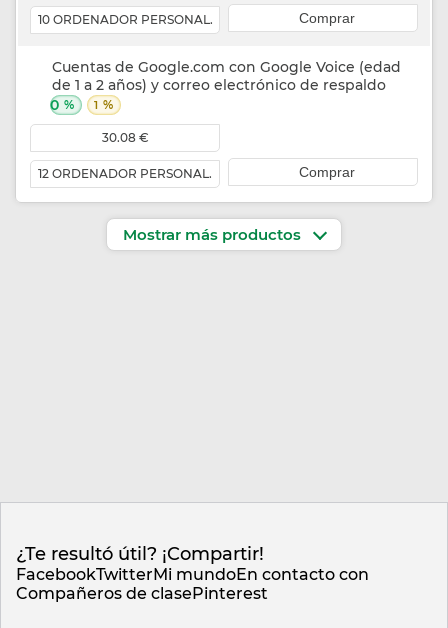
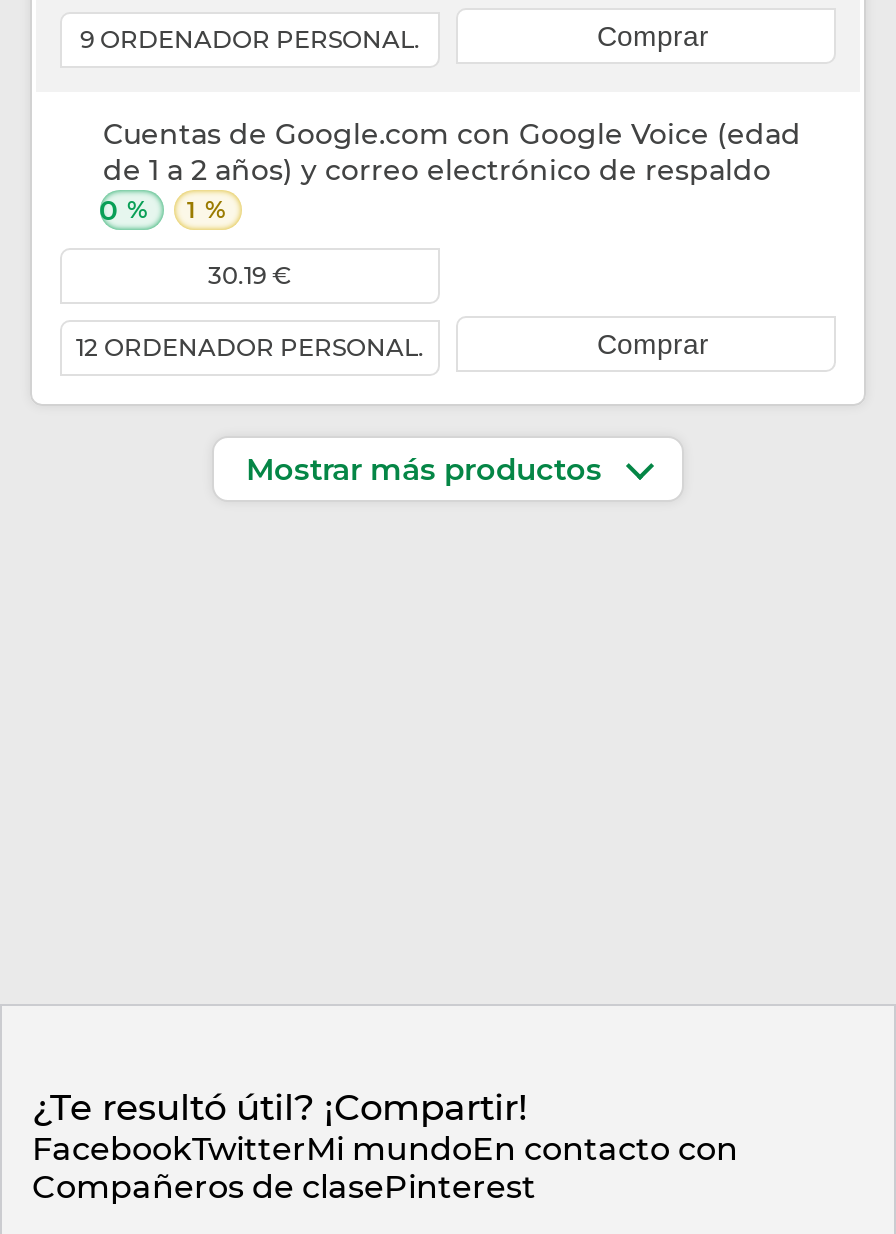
[37,12,212,27] 10 ORDENADOR PERSONAL. -> [80,24,420,54] 9 ORDENADOR PERSONAL.
[101,130,148,145] 30.08 € -> [208,260,292,290] 30.19 €

